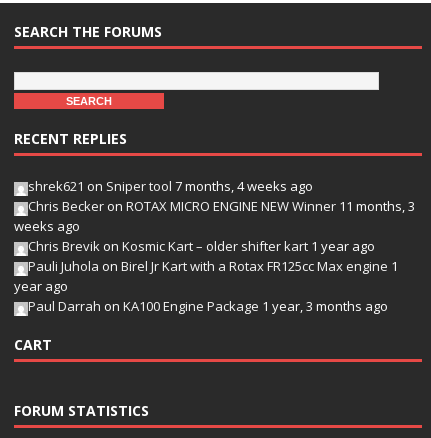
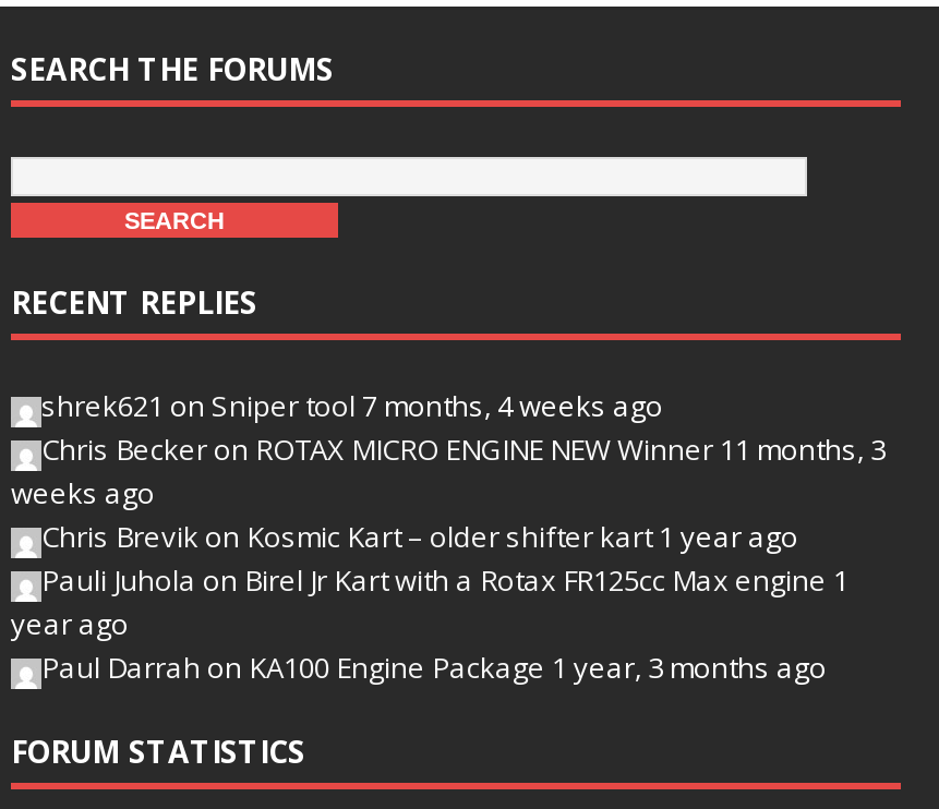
[14,335,52,354] CART -> none

